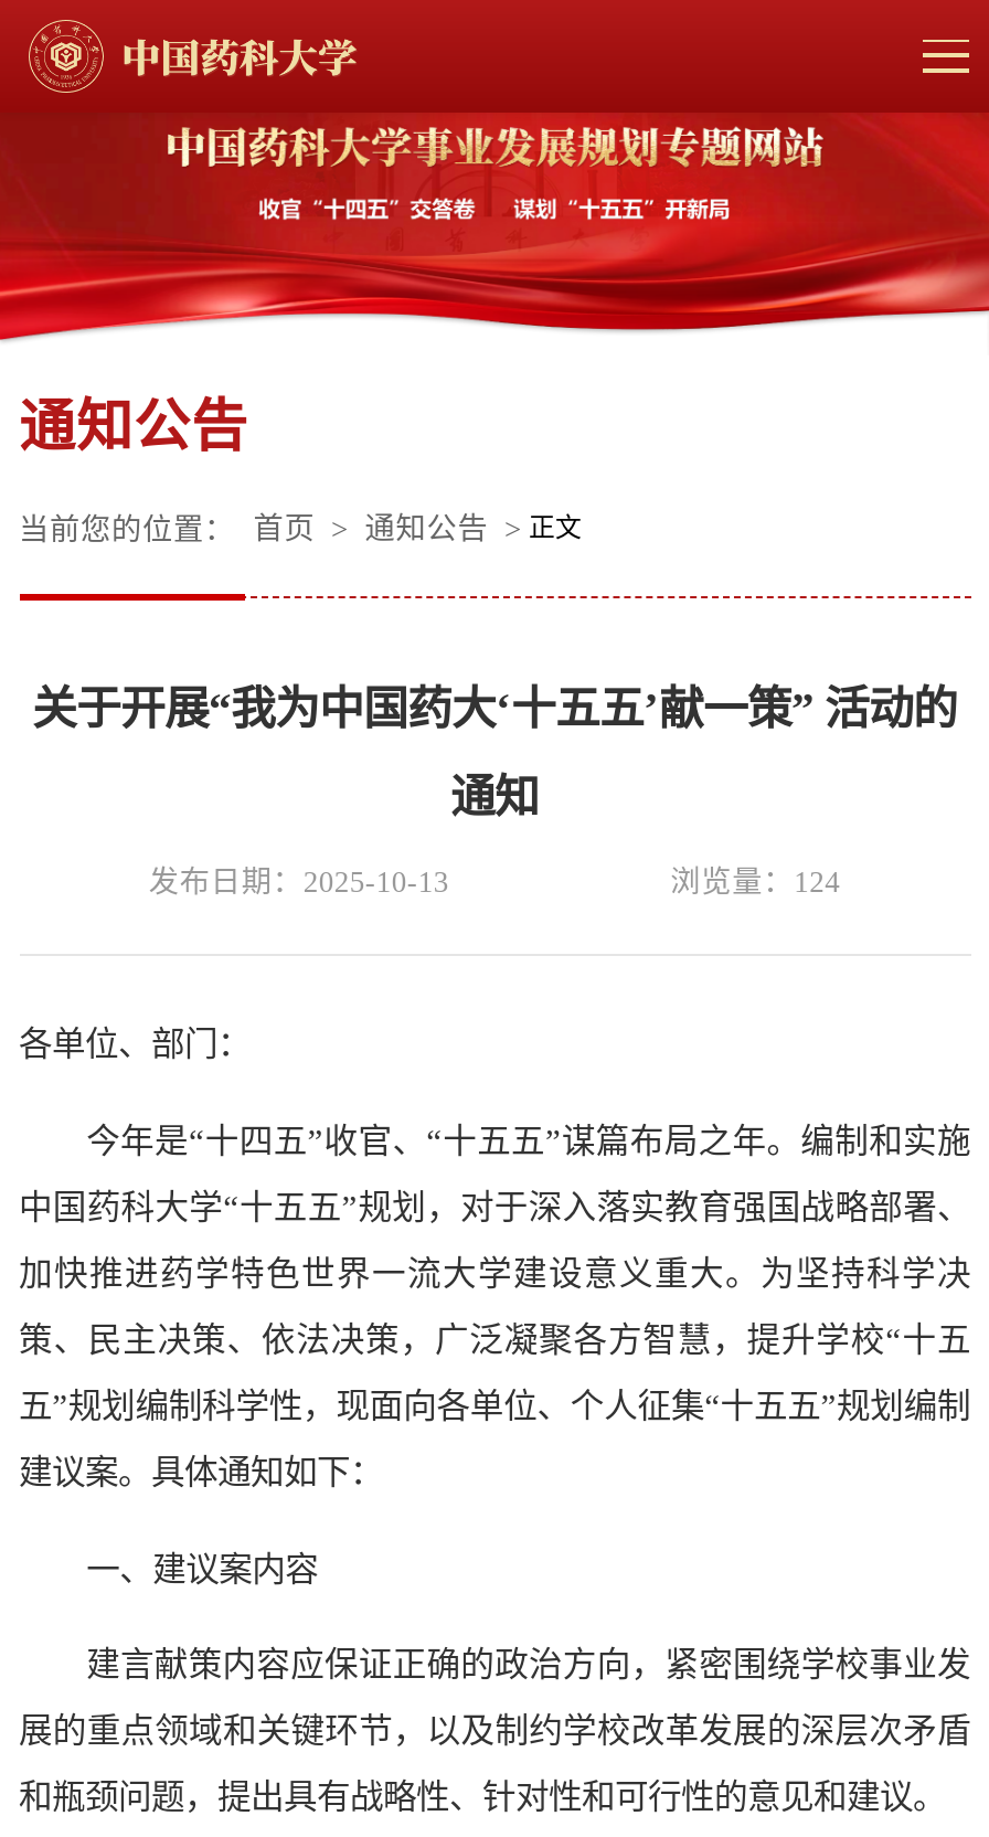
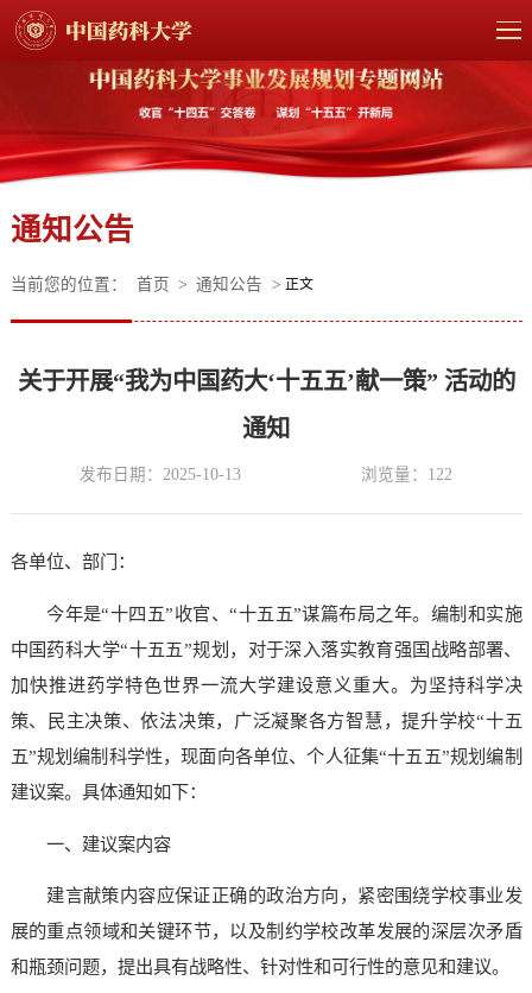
[670,866,840,899] 浏览量：124 -> [361,466,452,484] 浏览量：122

